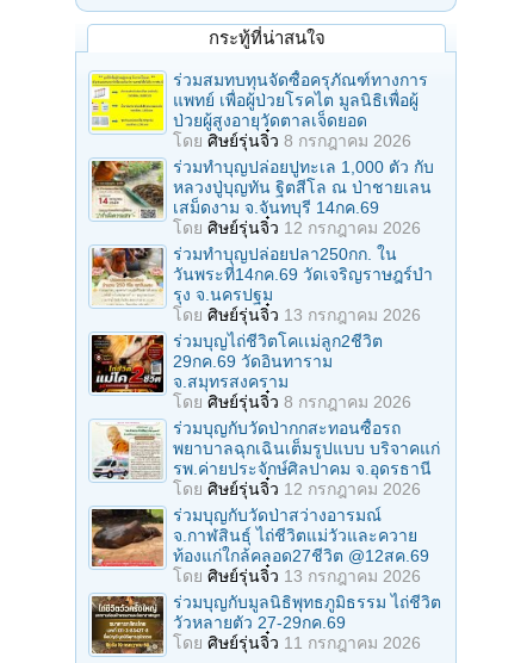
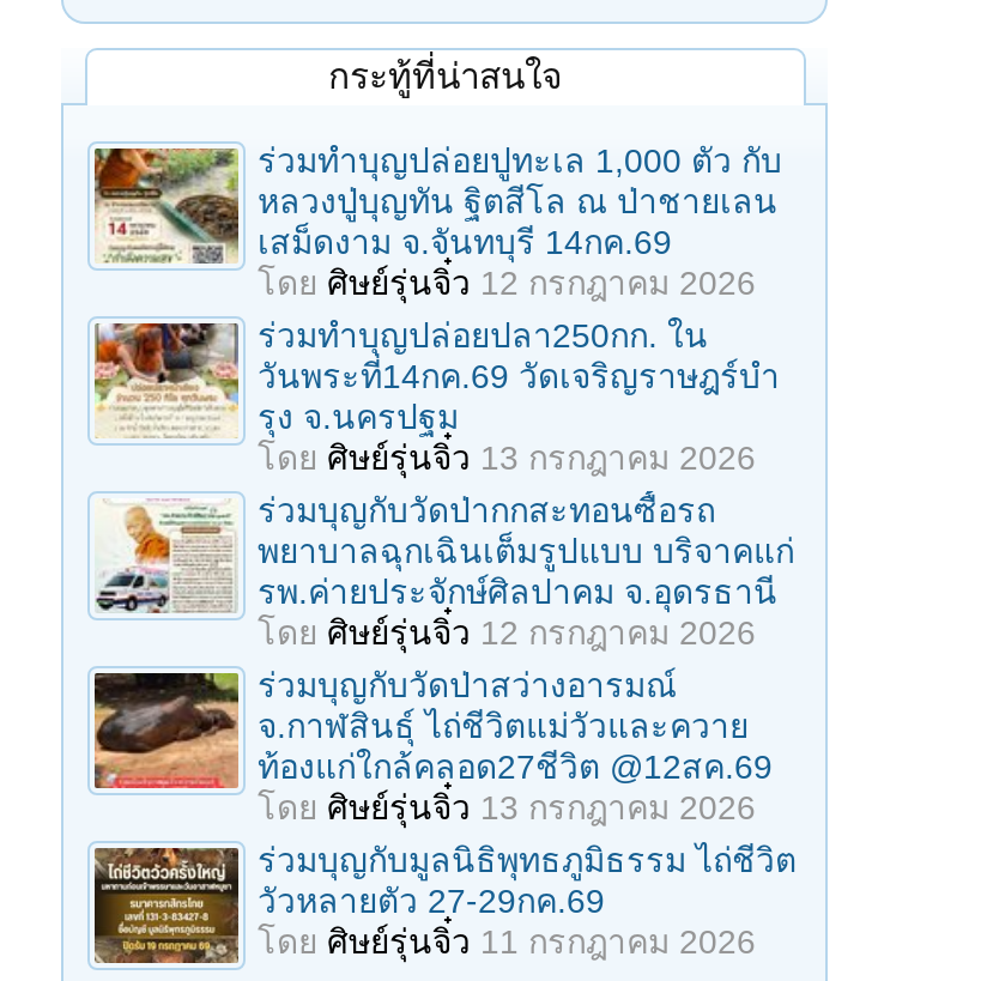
[91,70,428,150] [image] | ร่วมสมทบทุนจัดซื้อครุภัณฑ์ทางการ | แพทย์ เพื่อผู้ป่วยโรคไต มูลนิธิเพื่อผู้ | ป่วยผู้สูงอายุวัดตาลเจ็ดยอด | โดยศิษย์รุ่นจิ๋ว 8 กรกฎาคม 2026 -> none
[91,331,411,411] [image] | ร่วมบุญไถ่ชีวิตโคเเม่ลูก2ชีวิต | 29กค.69 วัดอินทาราม | จ.สมุทรสงคราม | โดยศิษย์รุ่นจิ๋ว 8 กรกฎาคม 2026 -> none

